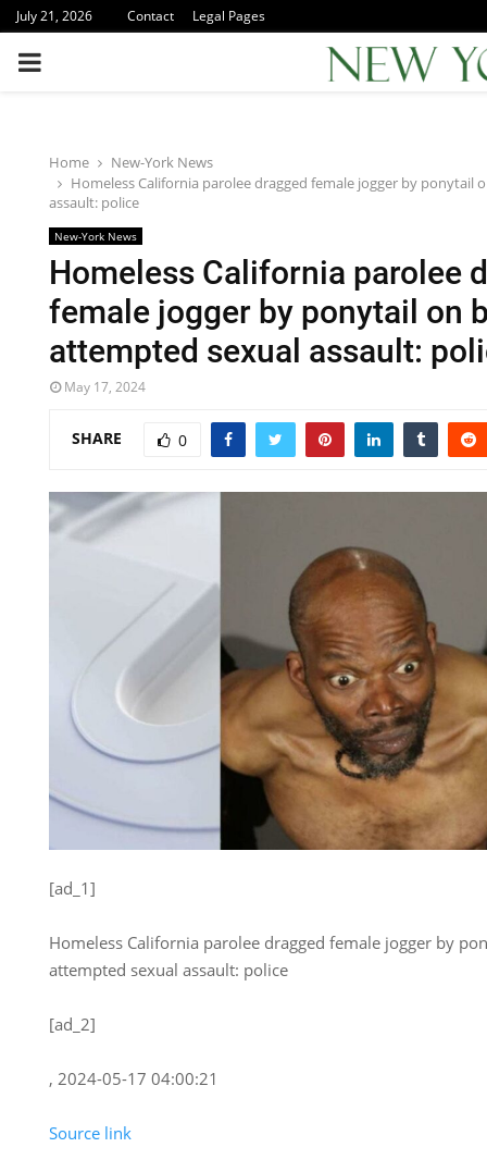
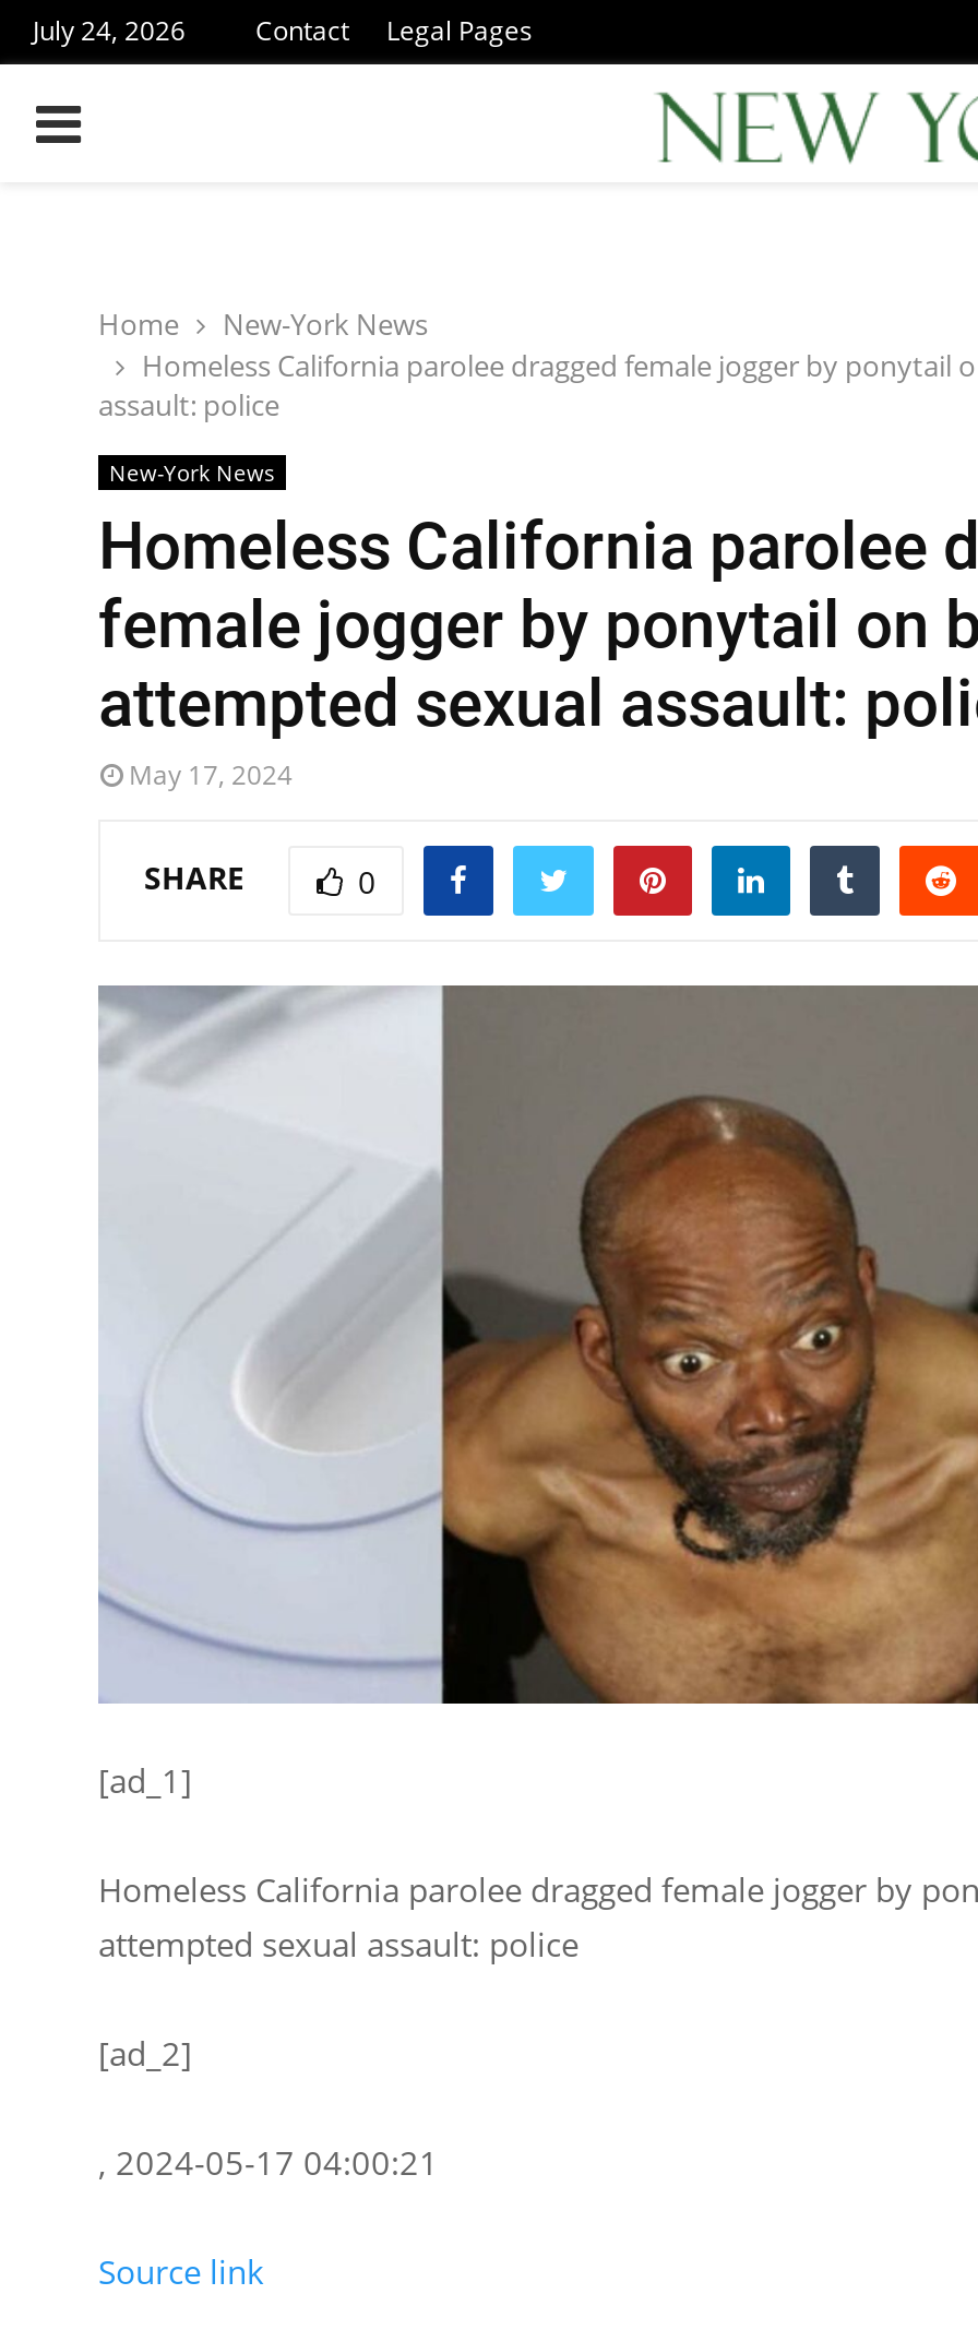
[16,7,265,25] July 21, 2026 Contact Legal Pages -> [33,12,533,49] July 24, 2026 Contact Legal Pages

